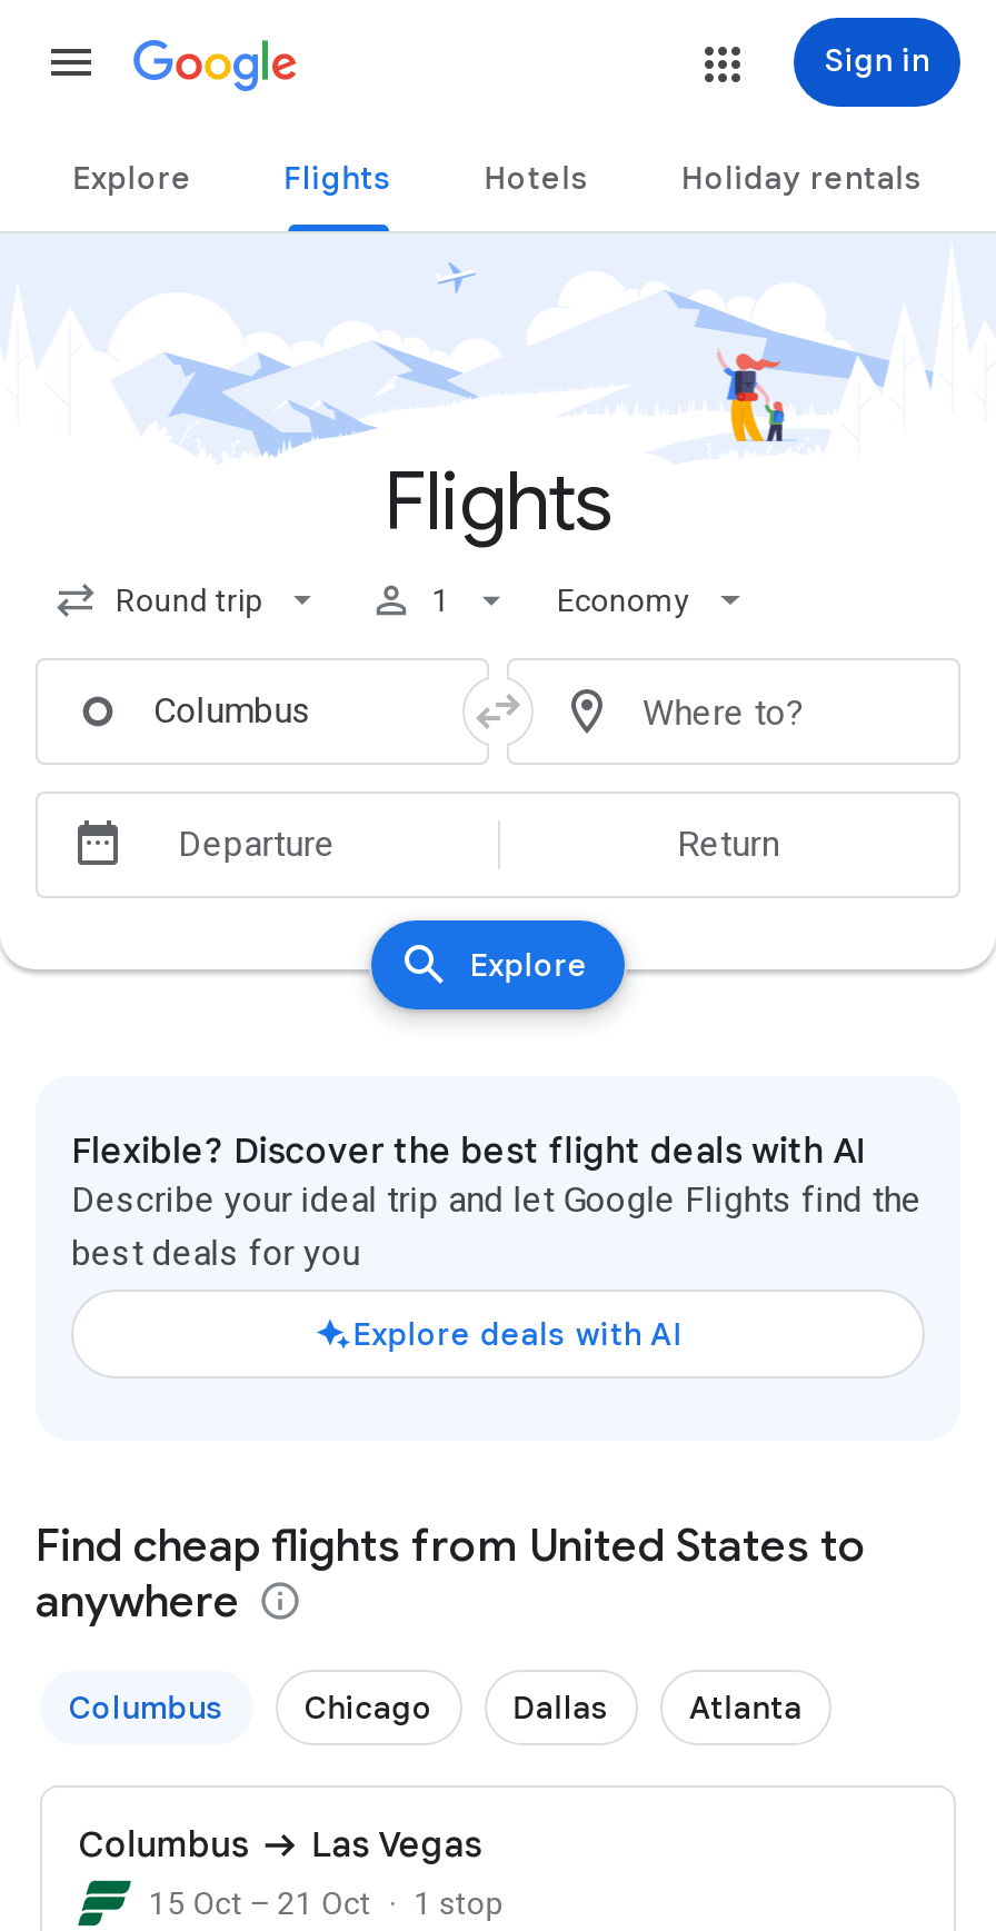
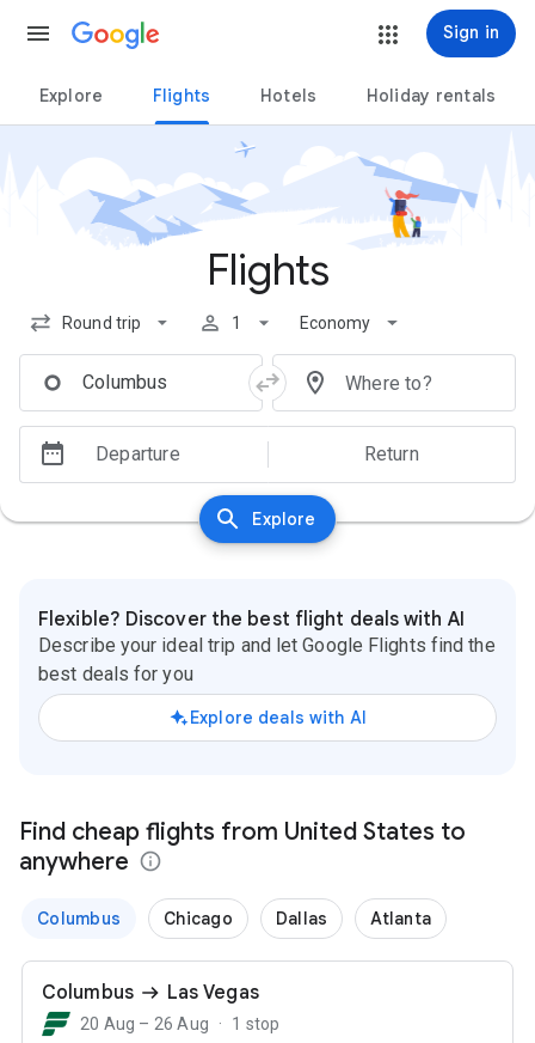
[149,1885,503,1921] 15 Oct – 21 Oct 1 stop -> [80,1014,280,1033] 20 Aug – 26 Aug 1 stop

